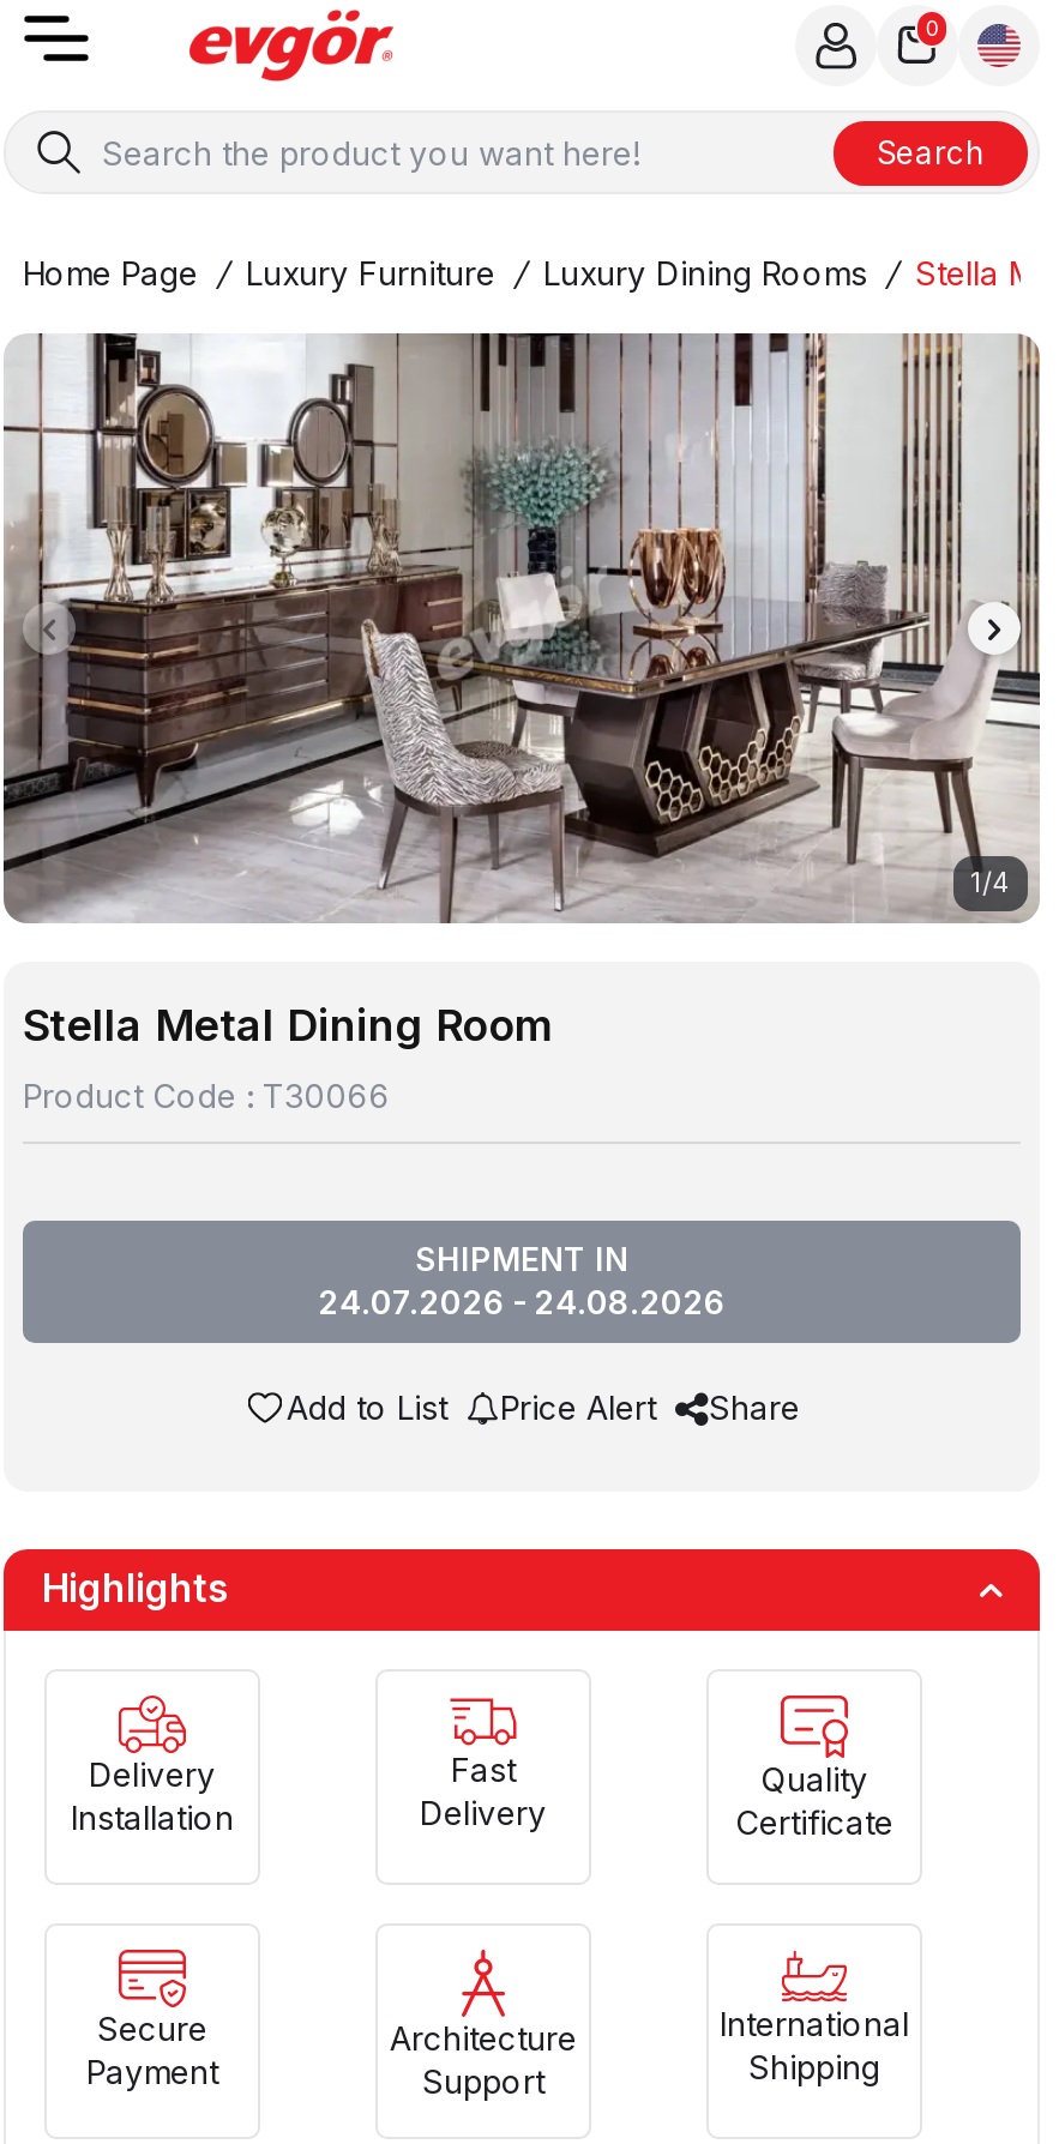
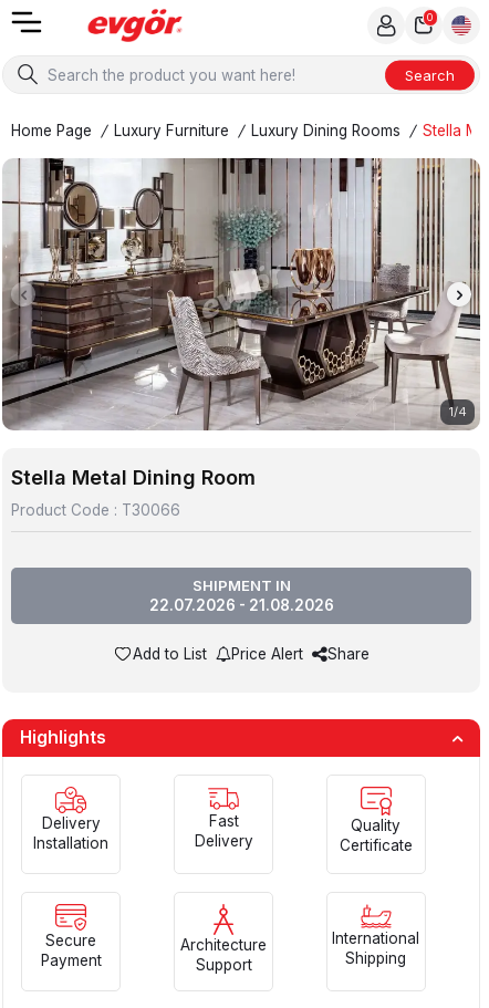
[318,1284,726,1322] 24.07.2026 - 24.08.2026 -> [149,597,334,614] 22.07.2026 - 21.08.2026

